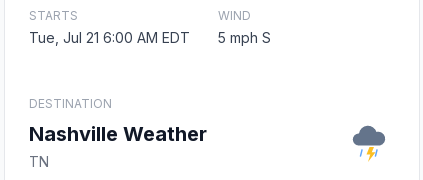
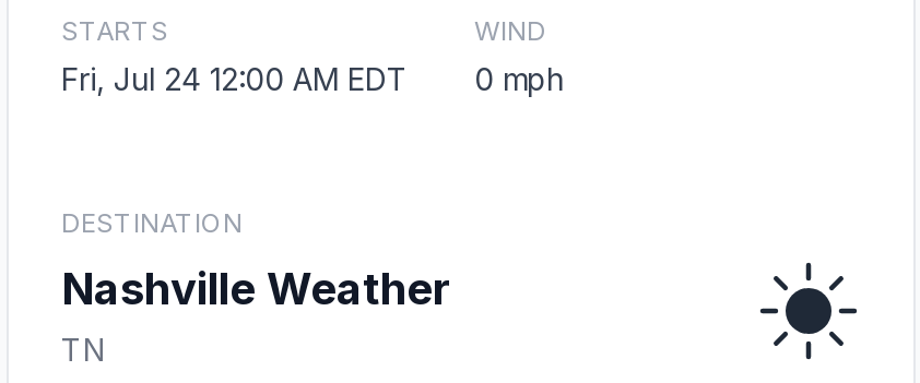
[29,29,190,46] Tue, Jul 21 6:00 AM EDT -> [61,60,409,98] Fri, Jul 24 12:00 AM EDT
[218,29,271,46] 5 mph S -> [474,60,564,98] 0 mph
[350,123,392,165] [image] -> [758,261,859,361] [image]

